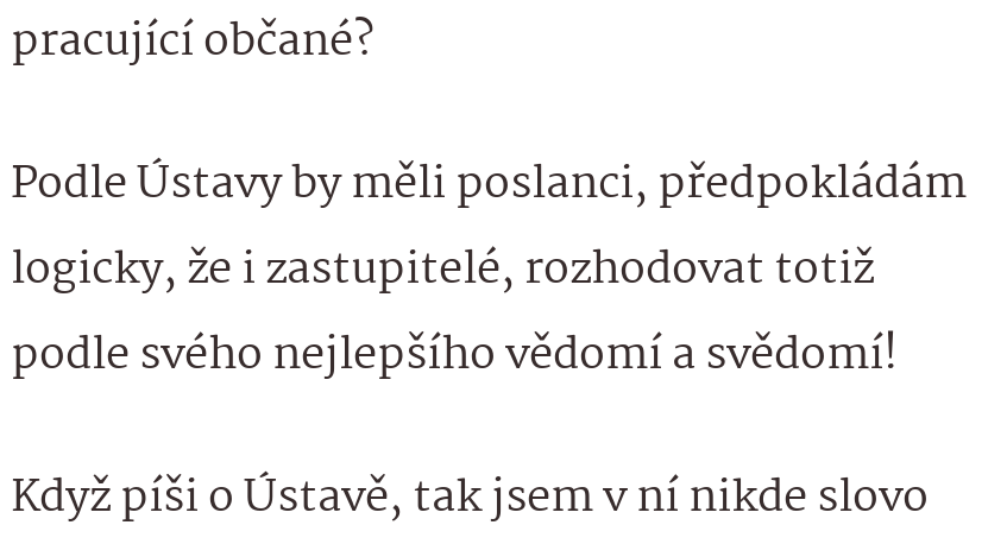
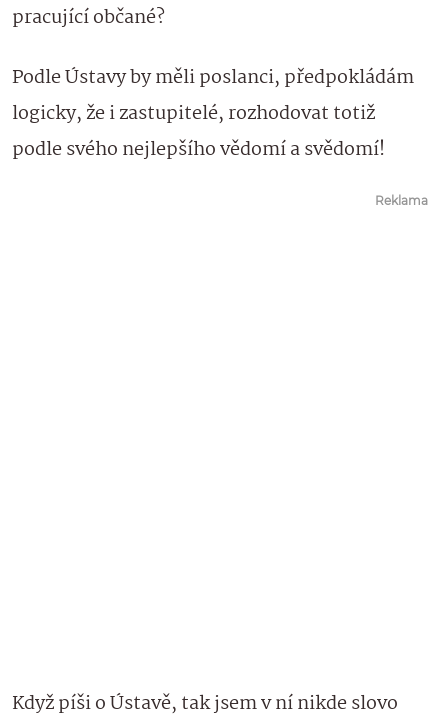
none -> [375,193,428,208] Reklama

